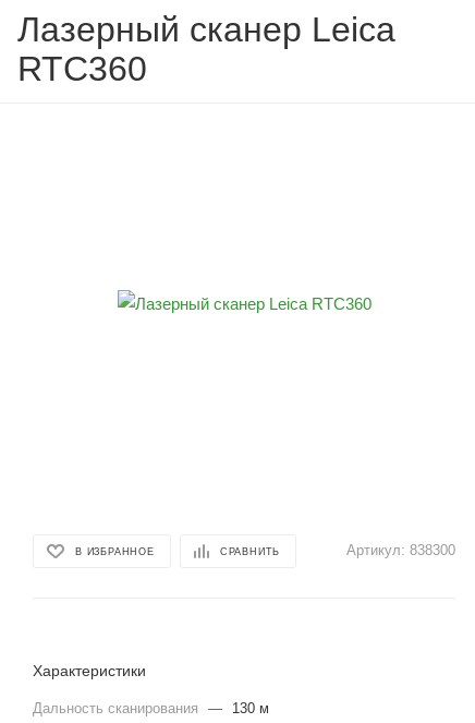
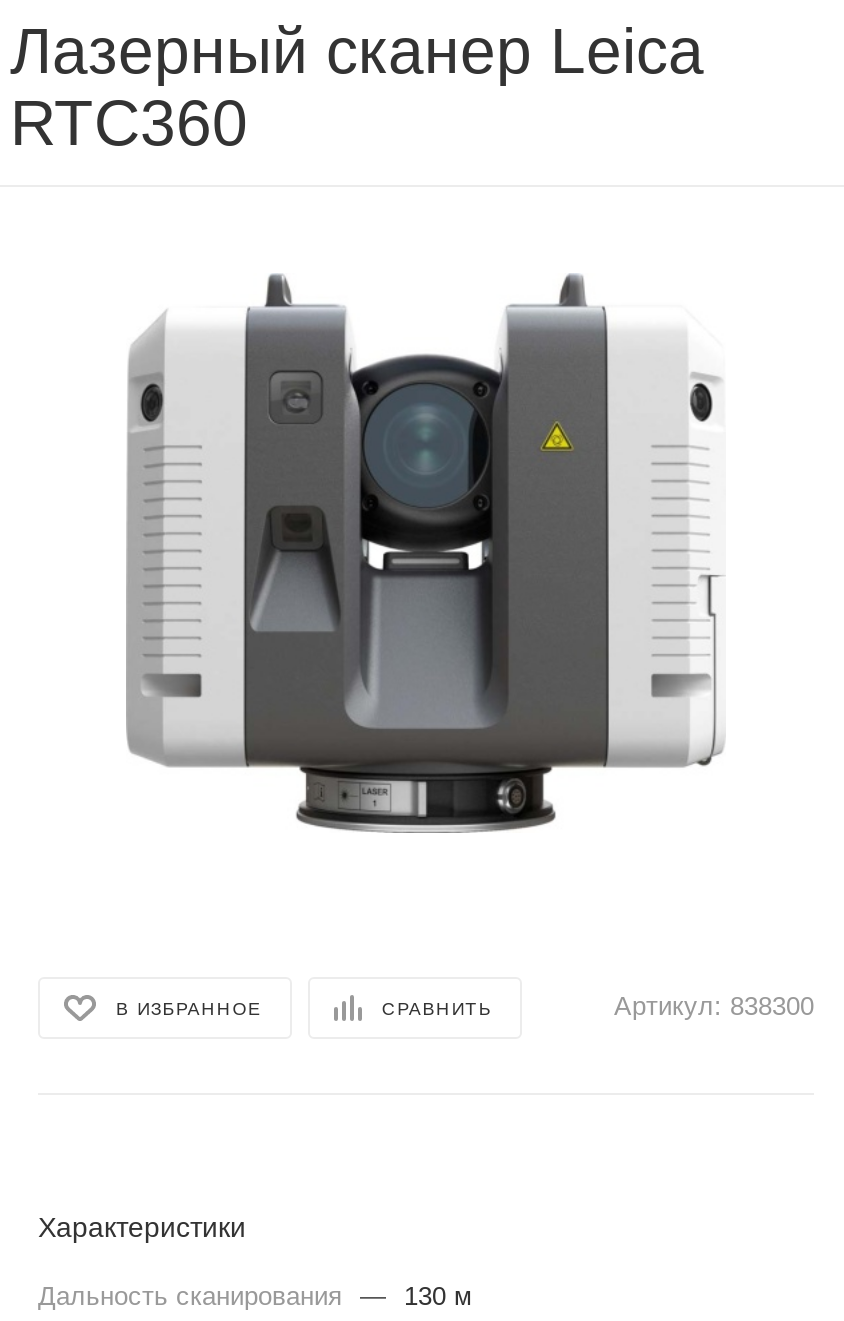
none -> [126,273,724,833] [image]

